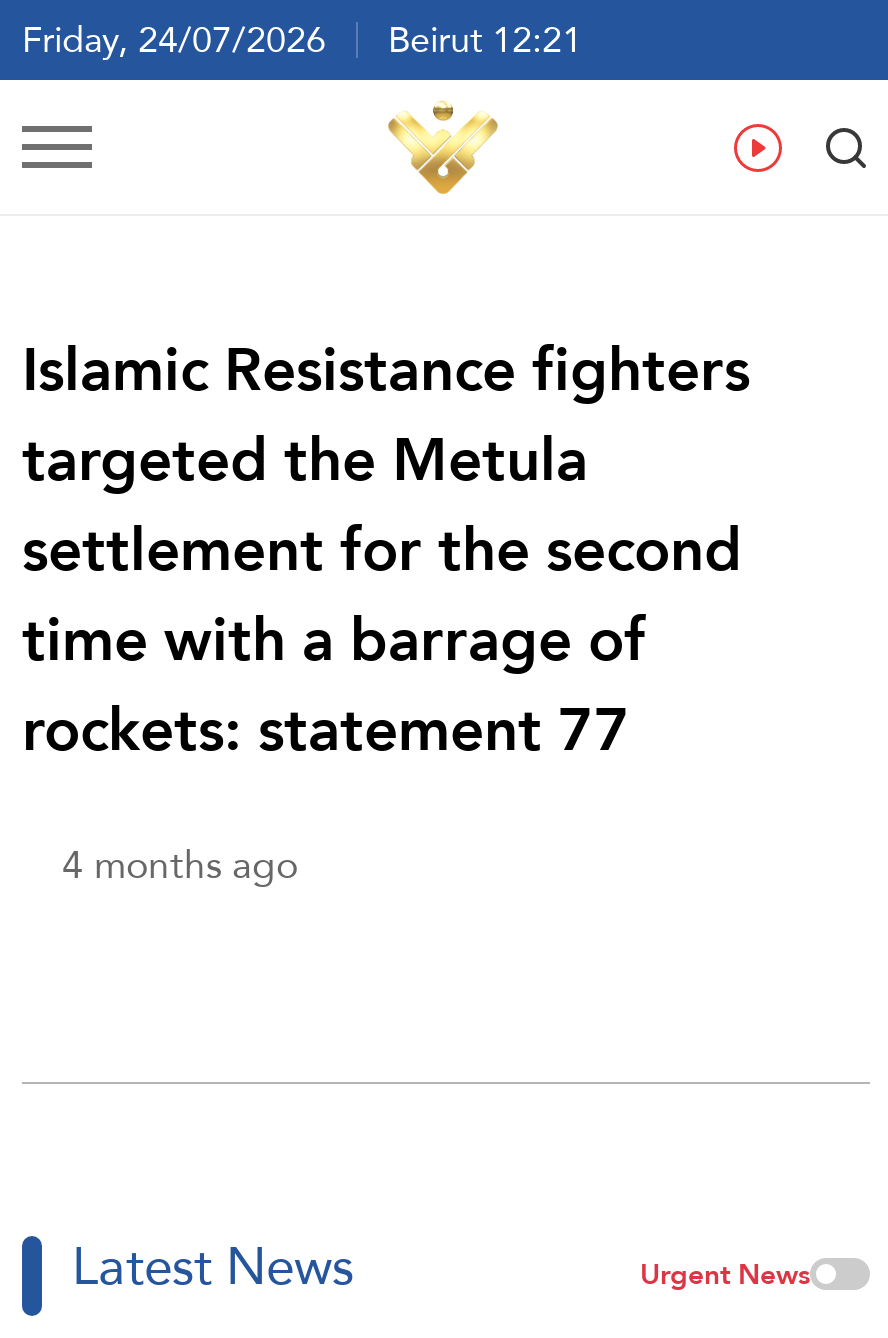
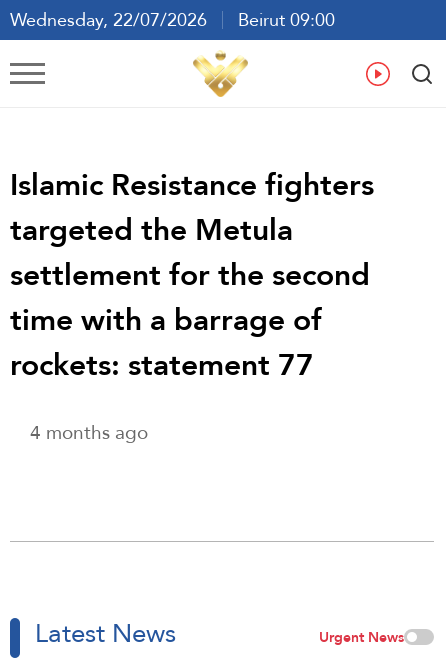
[22,6,582,72] Friday, 24/07/2026 Beirut 12:21 -> [10,3,335,36] Wednesday, 22/07/2026 Beirut 09:00

